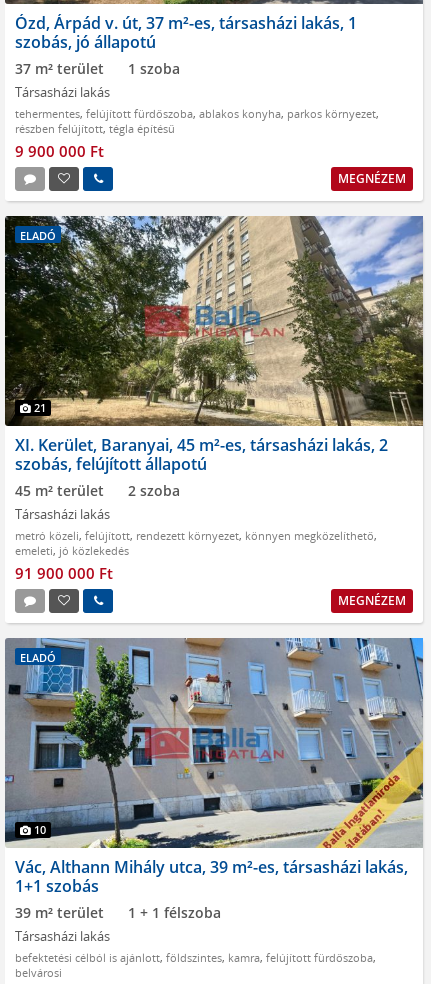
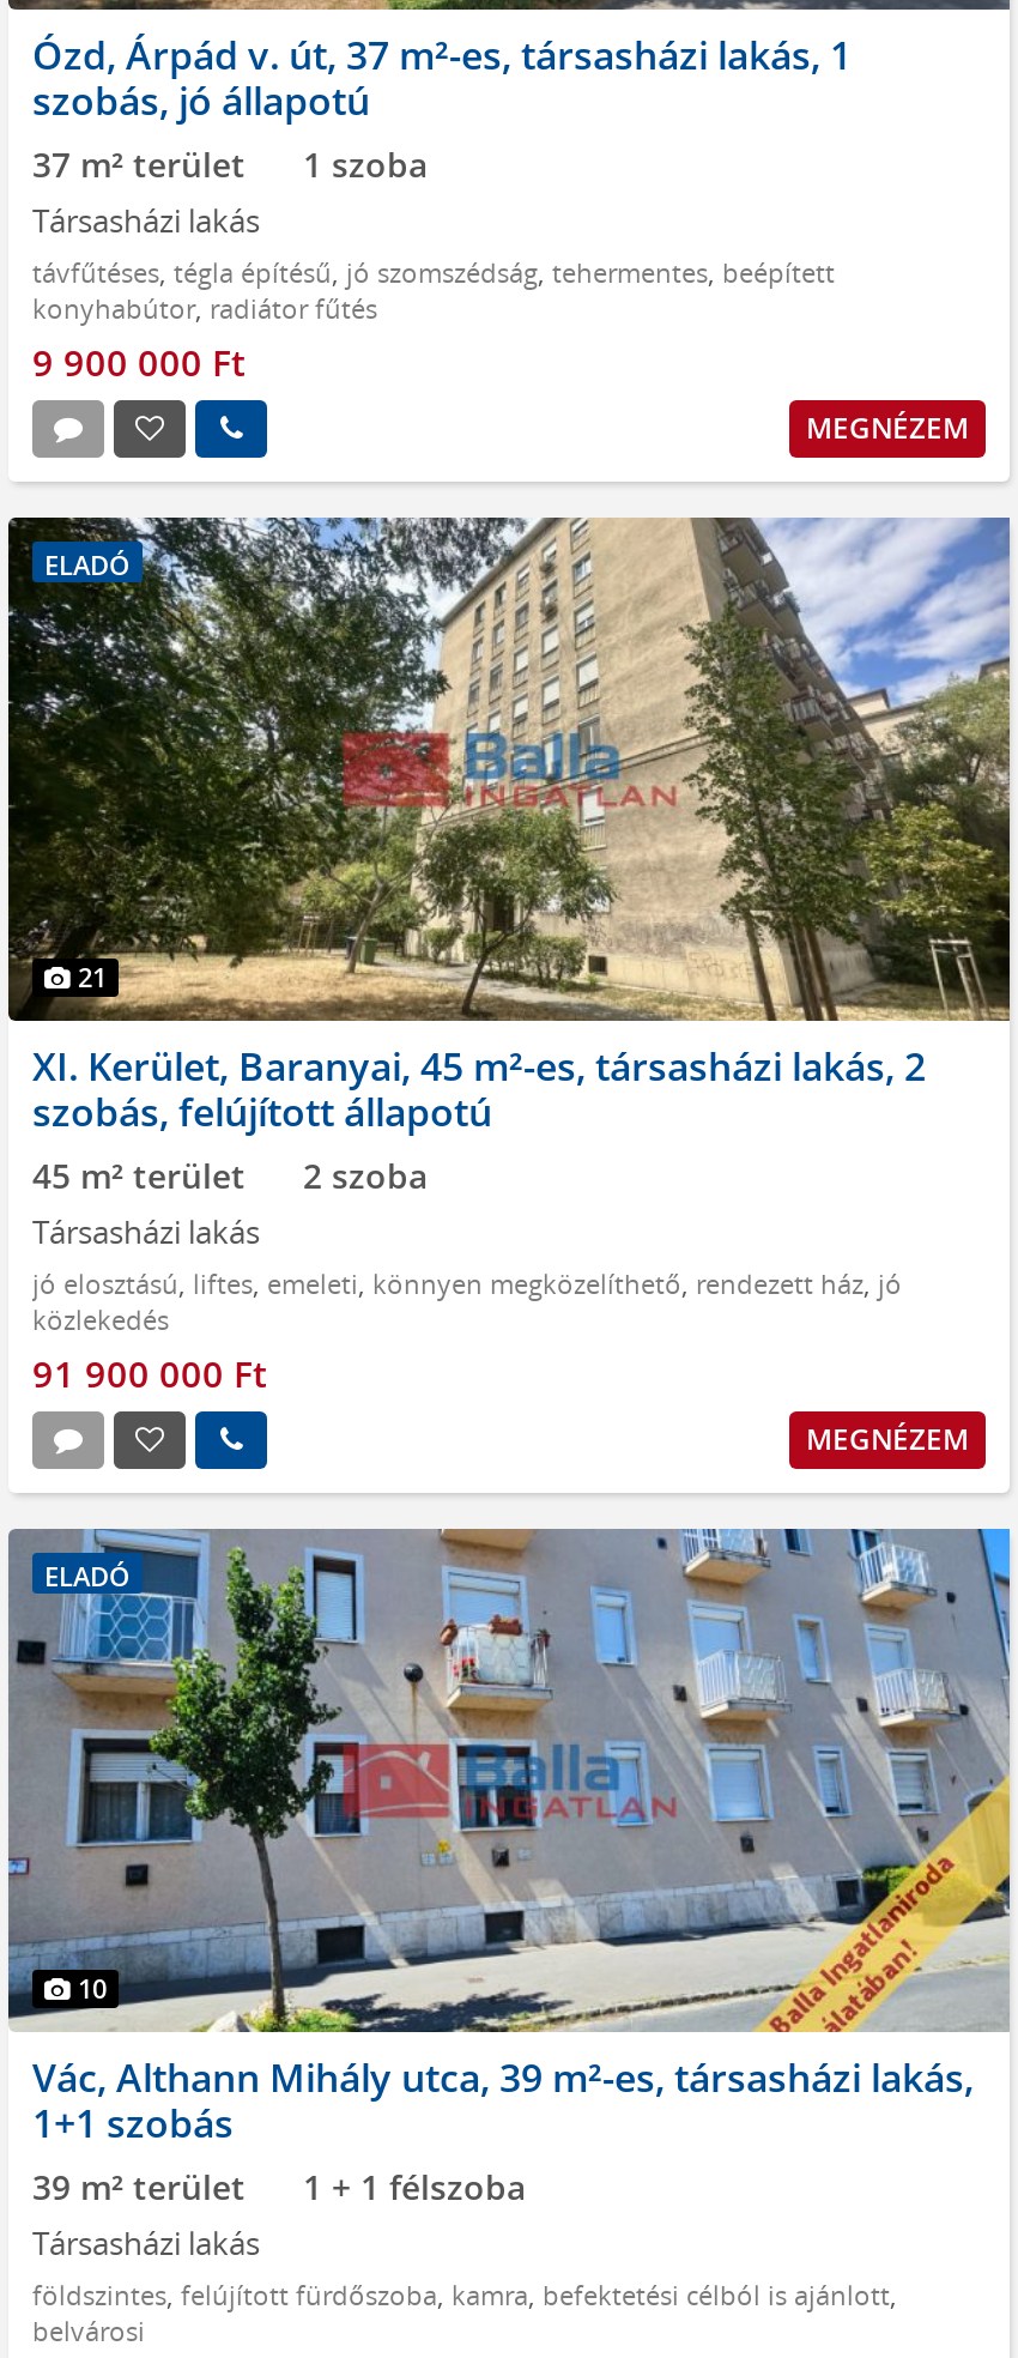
[15,106,379,136] tehermentes, felújított fürdőszoba, ablakos konyha, parkos környezet, | részben felújított,tégla építésű -> [32,254,835,326] távfűtéses, tégla építésű, jó szomszédság, tehermentes, beépített | konyhabútor,radiátor fűtés
[15,528,377,558] metró közeli, felújított, rendezett környezet, könnyen megközelíthető, | emeleti, jó közlekedés -> [32,1265,902,1337] jó elosztású, liftes, emeleti, könnyen megközelíthető, rendezett ház, jó | közlekedés
[15,950,376,965] befektetési célból is ajánlott, földszintes, kamra, felújított fürdőszoba, -> [32,2277,897,2312] földszintes, felújított fürdőszoba, kamra, befektetési célból is ajánlott,

